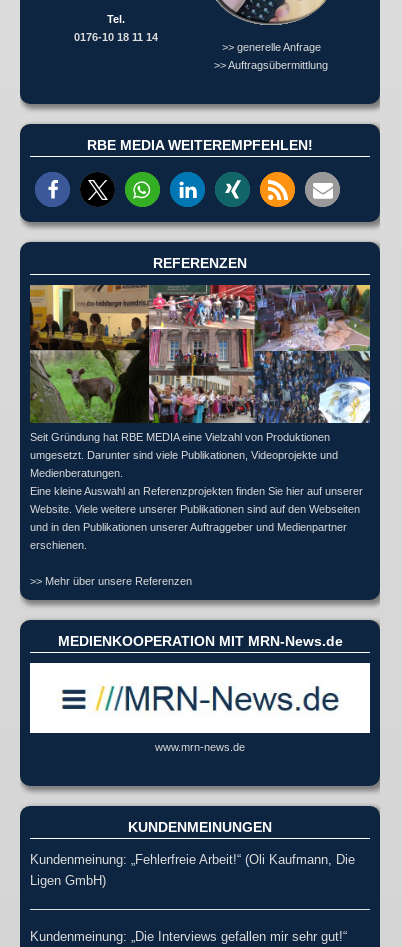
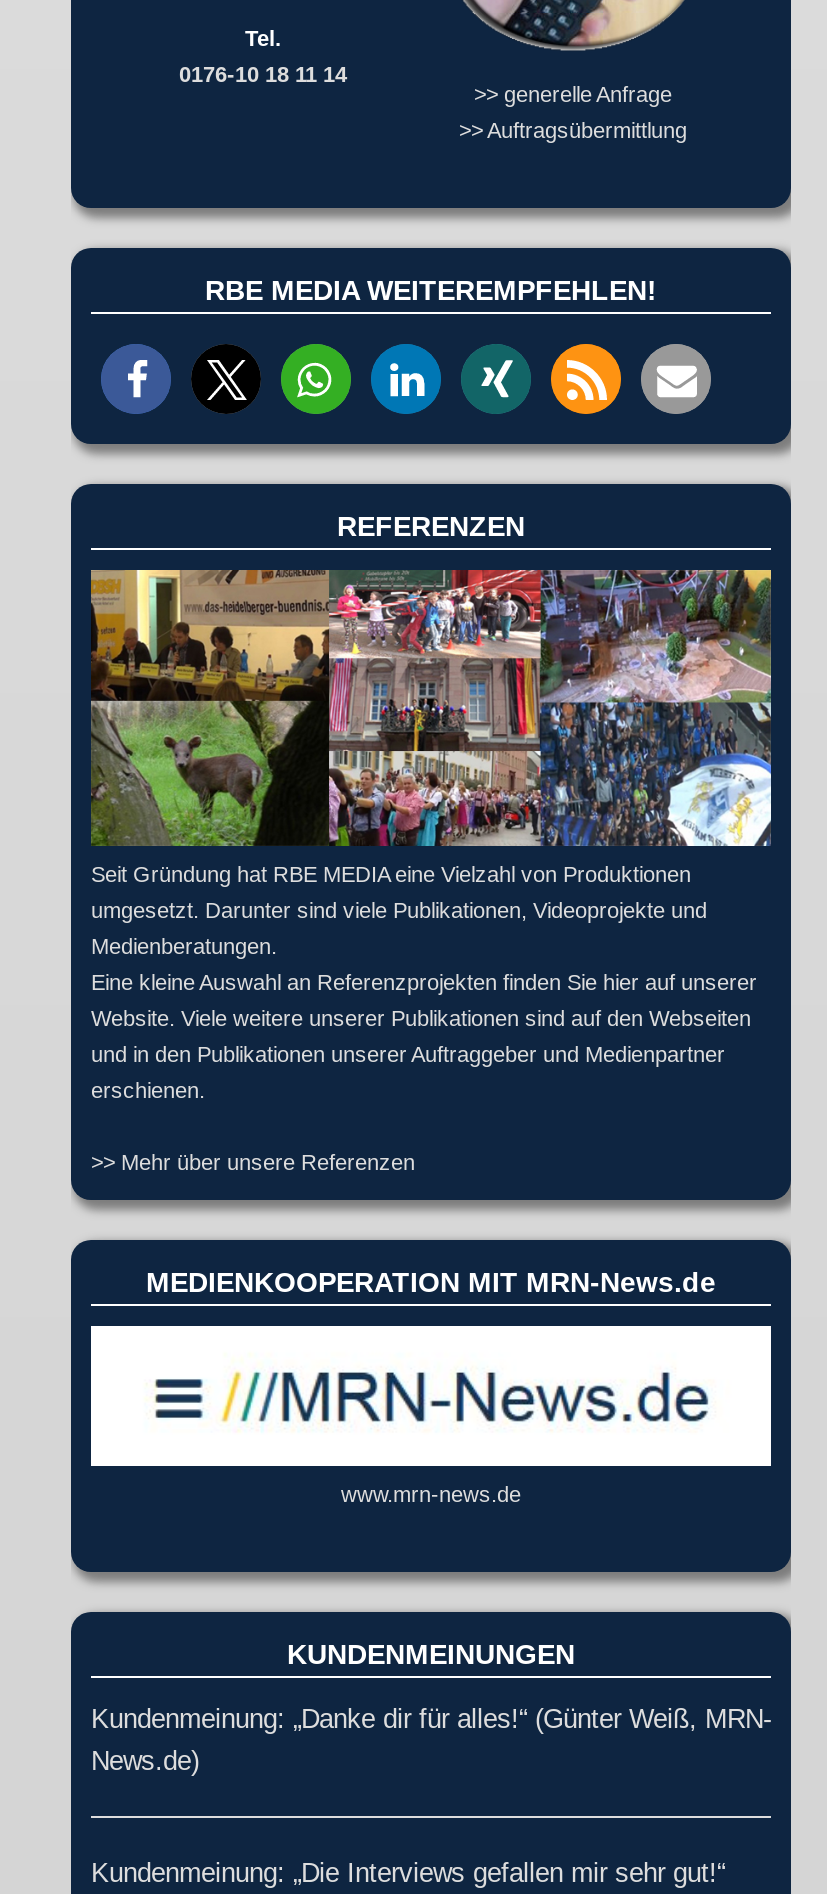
[30,852,355,888] Kundenmeinung: „Fehlerfreie Arbeit!“ (Oli Kaufmann, Die | Ligen GmbH) -> [91,1703,771,1775] Kundenmeinung: „Danke dir für alles!“ (Günter Weiß, MRN- | News.de)

